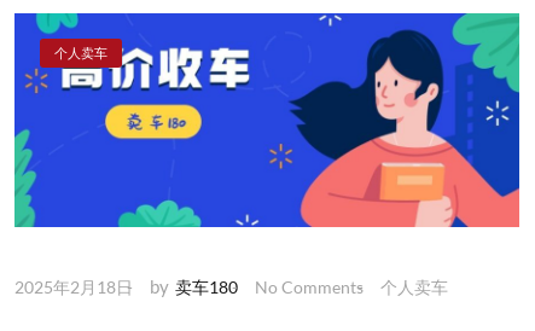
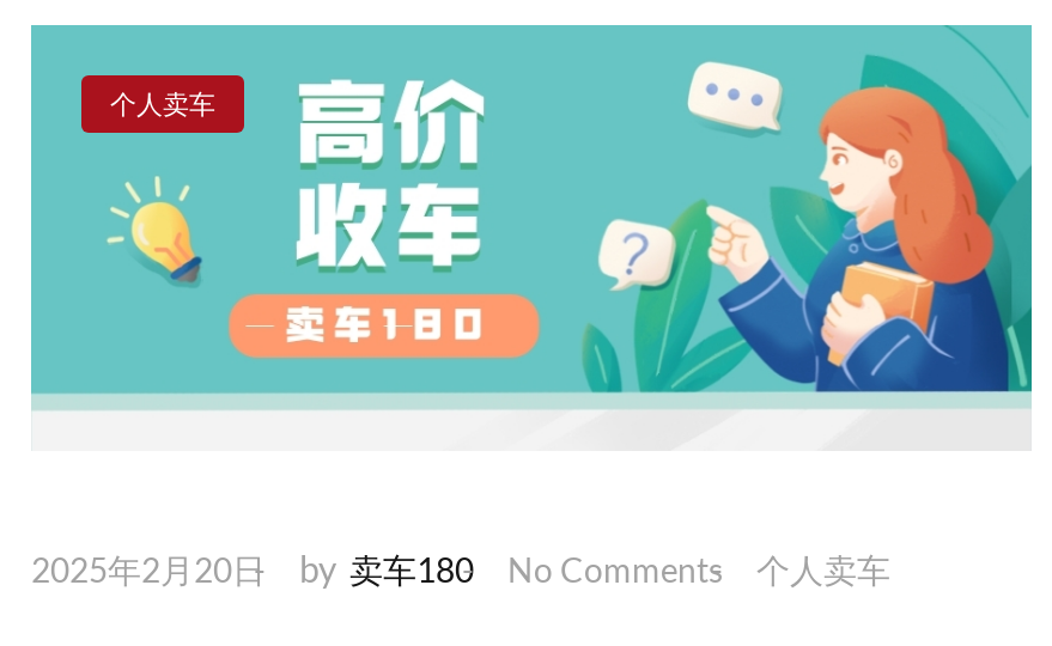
[13,12,521,228] [image] -> [29,23,1034,449] [image]
[14,276,448,297] 2025年2月18日 by 卖车180 No Comments 个人卖车 -> [31,545,890,588] 2025年2月20日 by 卖车180 No Comments 个人卖车

